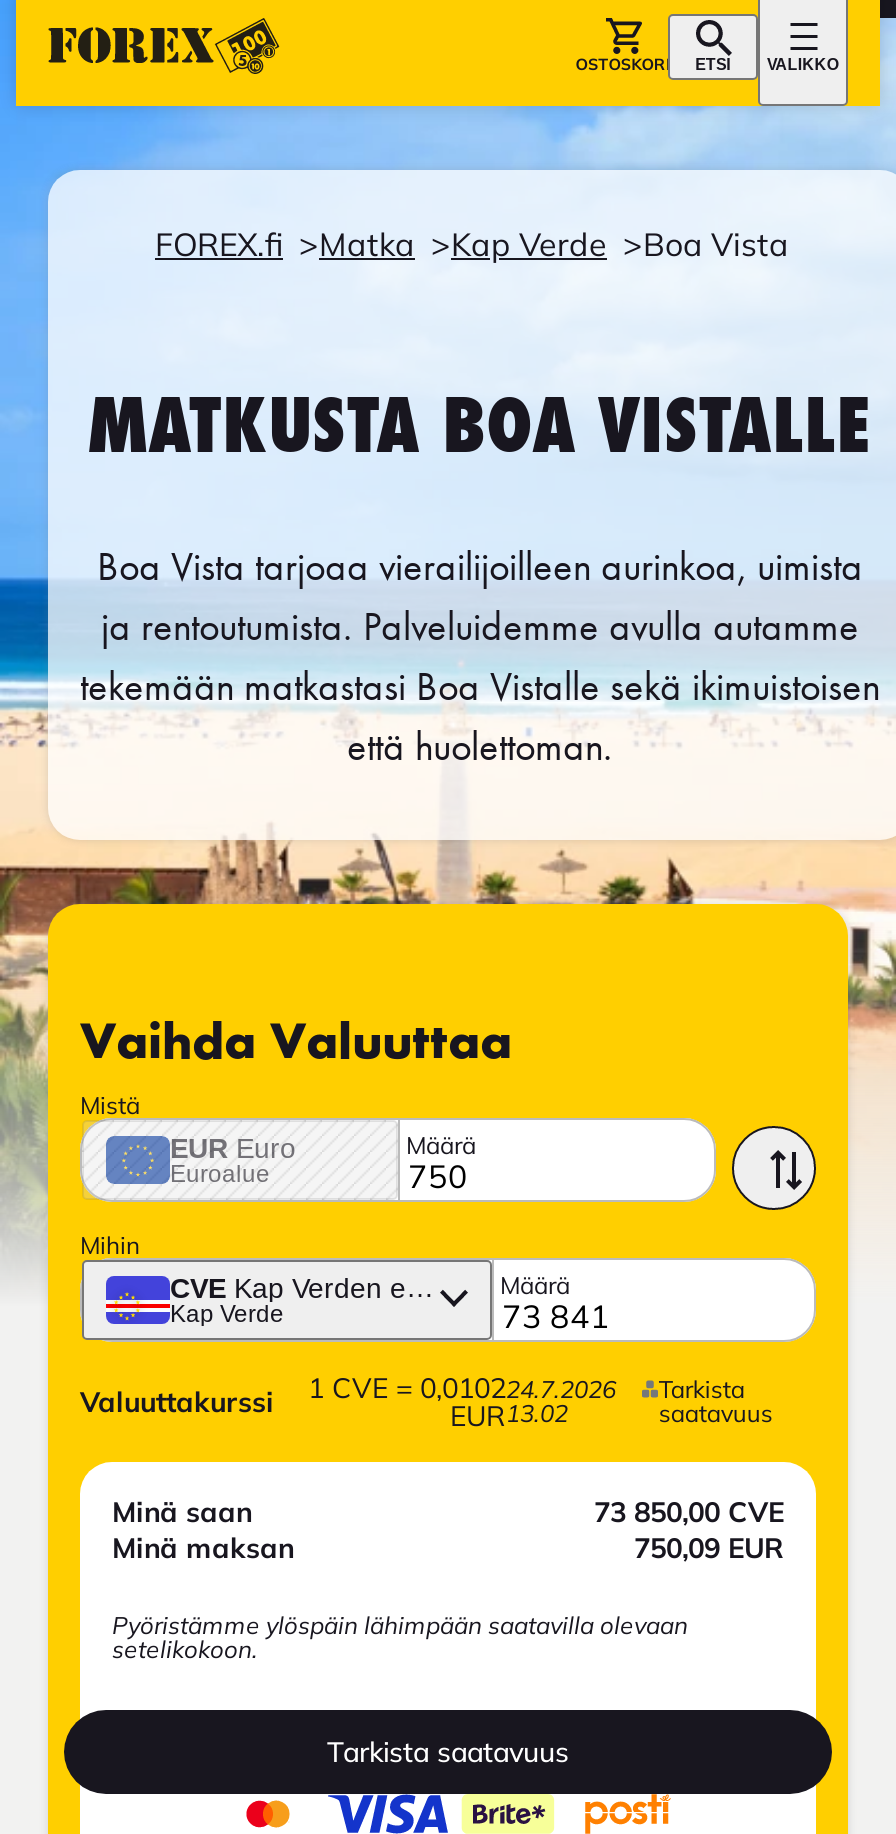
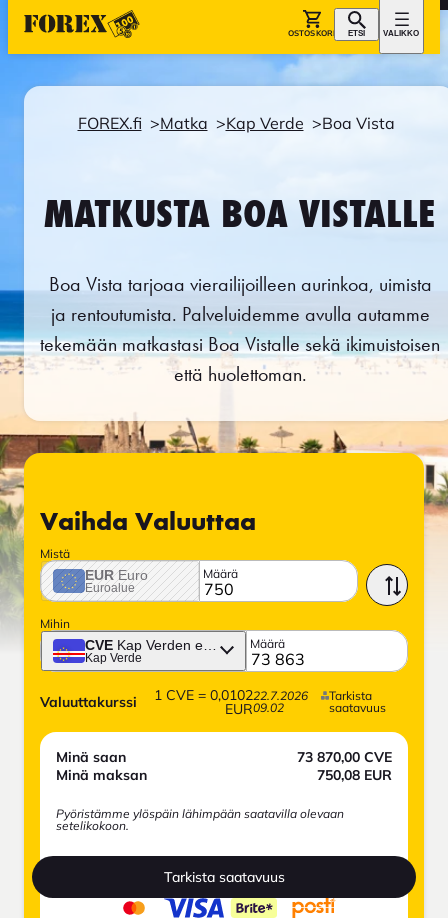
[80,1369,745,1419] Valuuttakurssi 1 CVE = 0,0102 24.7.2026 Tarkista -> [40,686,372,711] Valuuttakurssi 1 CVE = 0,0102 22.7.2026 Tarkista
[450,1397,568,1433] EUR 13.02 -> [225,700,284,718] EUR 09.02
[594,1493,784,1529] 73 850,00 CVE -> [297,748,392,766] 73 870,00 CVE
[634,1529,784,1565] 750,09 EUR -> [317,766,392,784] 750,08 EUR

